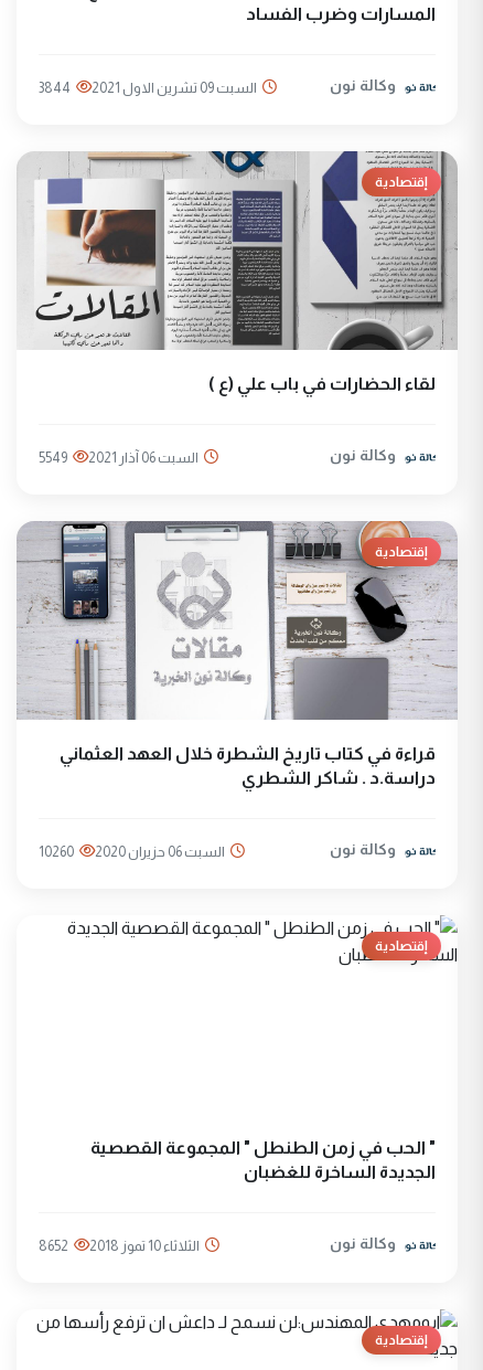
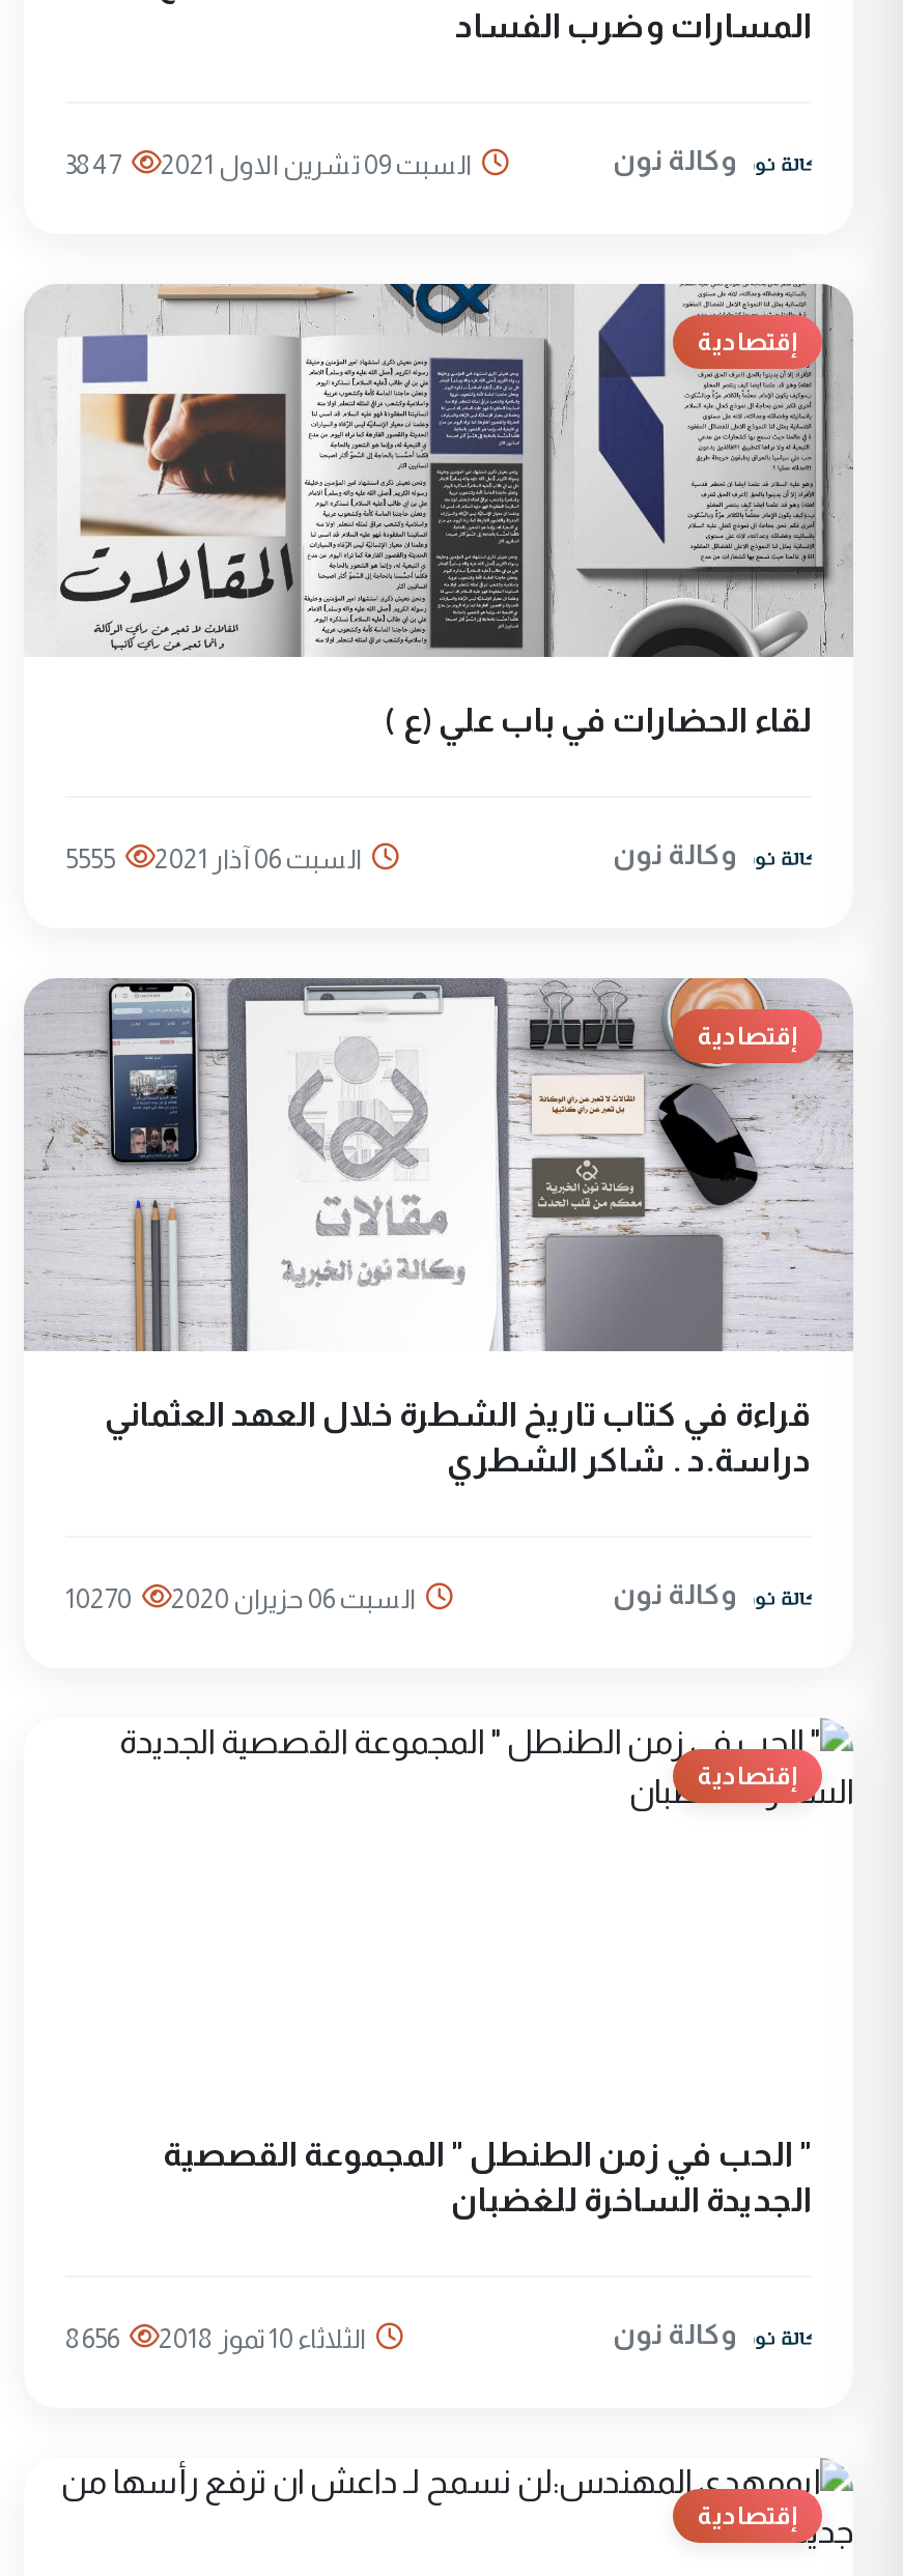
[39,79,71,95] 3844 -> [65,148,121,179] 3847
[39,449,67,465] 5549 -> [65,842,115,874] 5555
[39,843,74,859] 10260 -> [65,1582,132,1613] 10270
[39,1237,68,1254] 8652 -> [65,2322,119,2353] 8656

